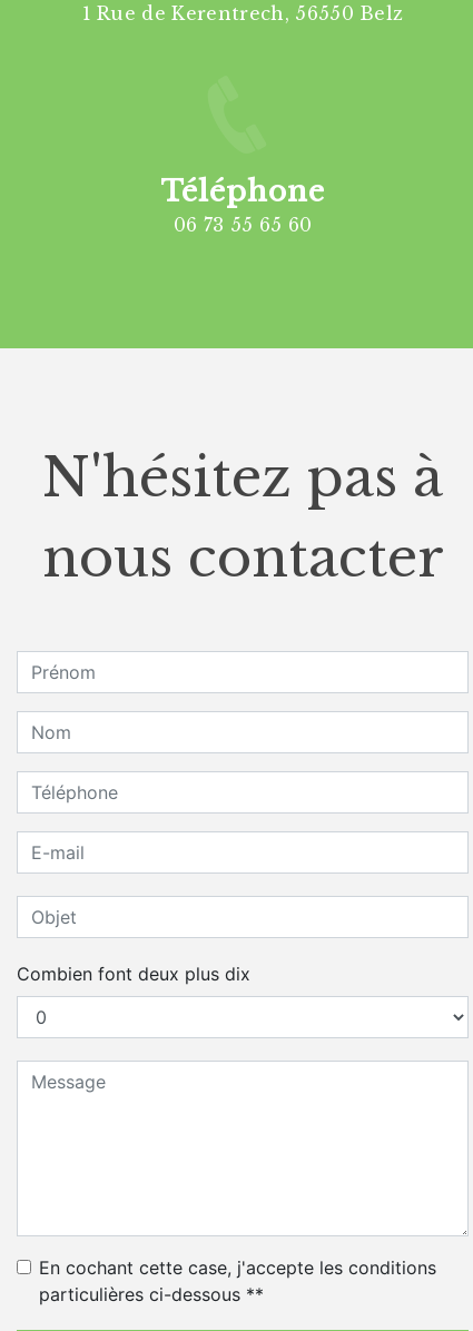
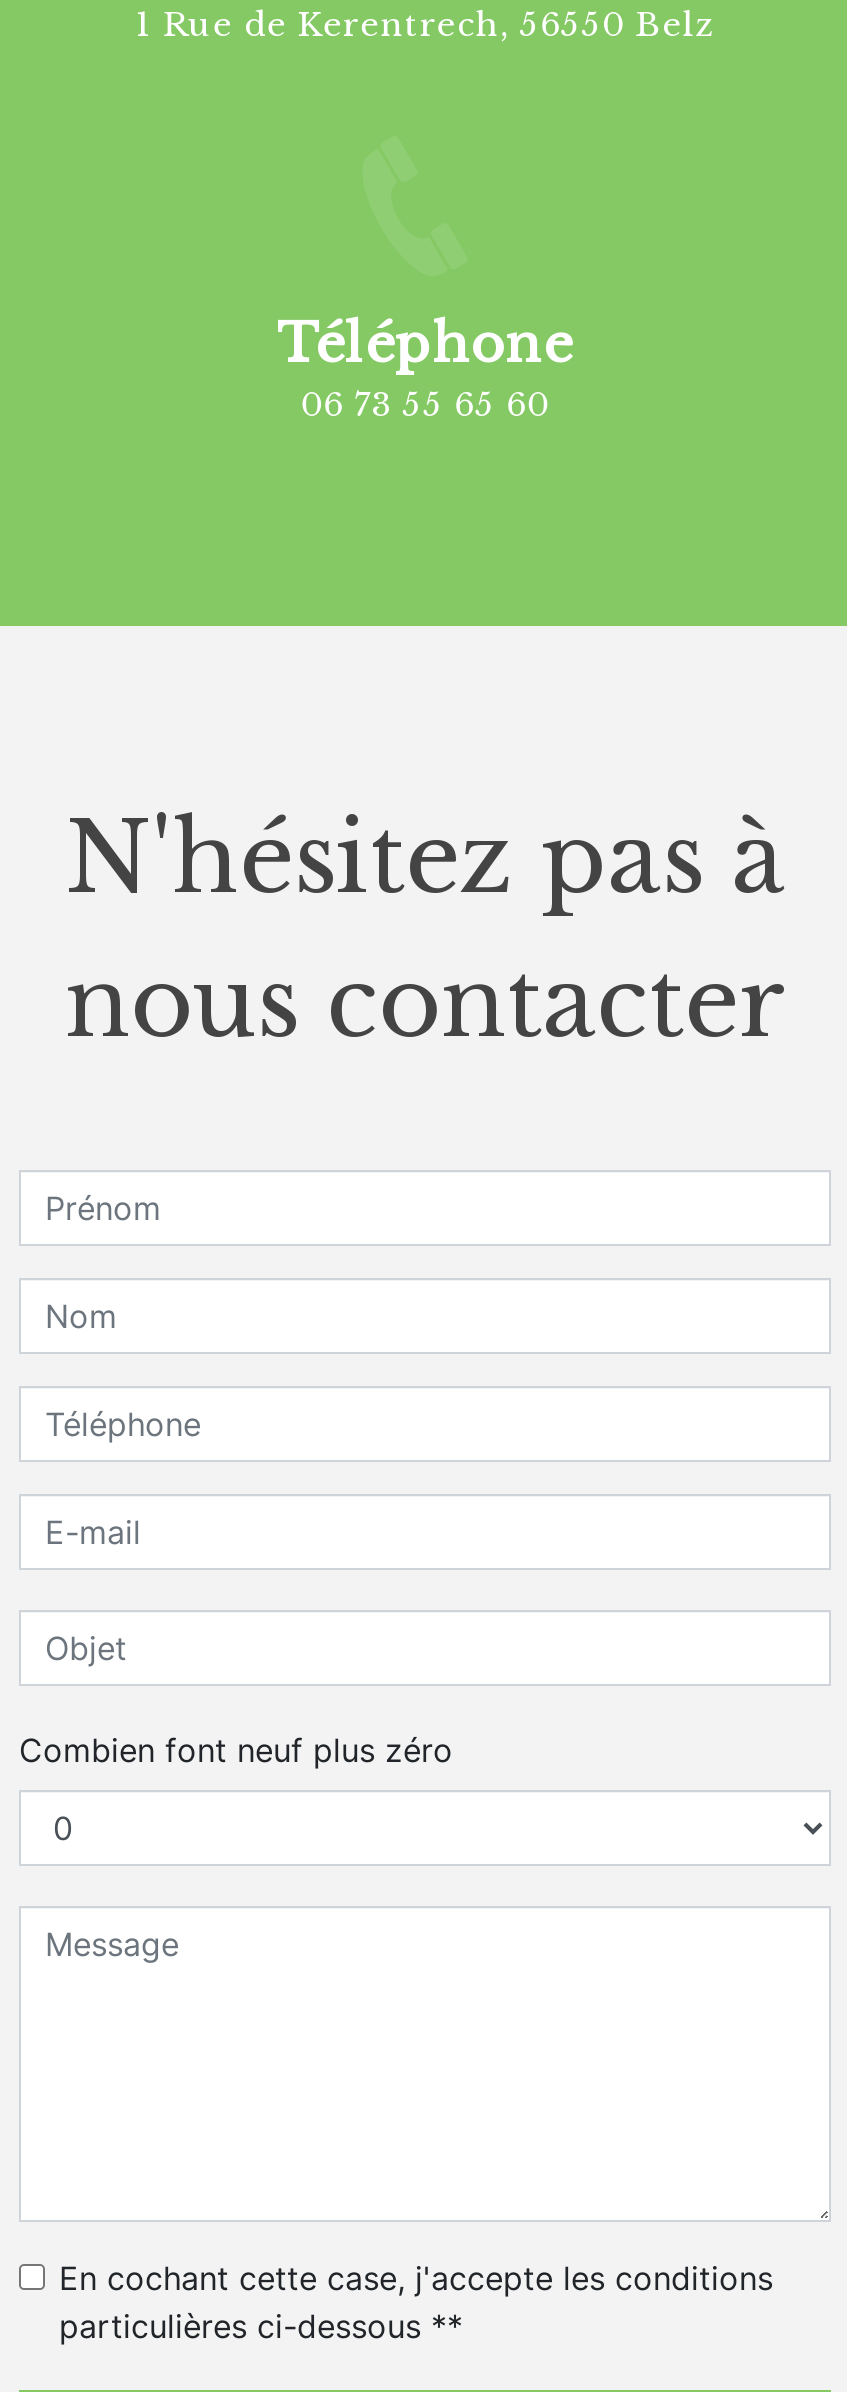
[17,963,250,985] Combien font deux plus dix -> [19,1731,453,1771] Combien font neuf plus zéro

